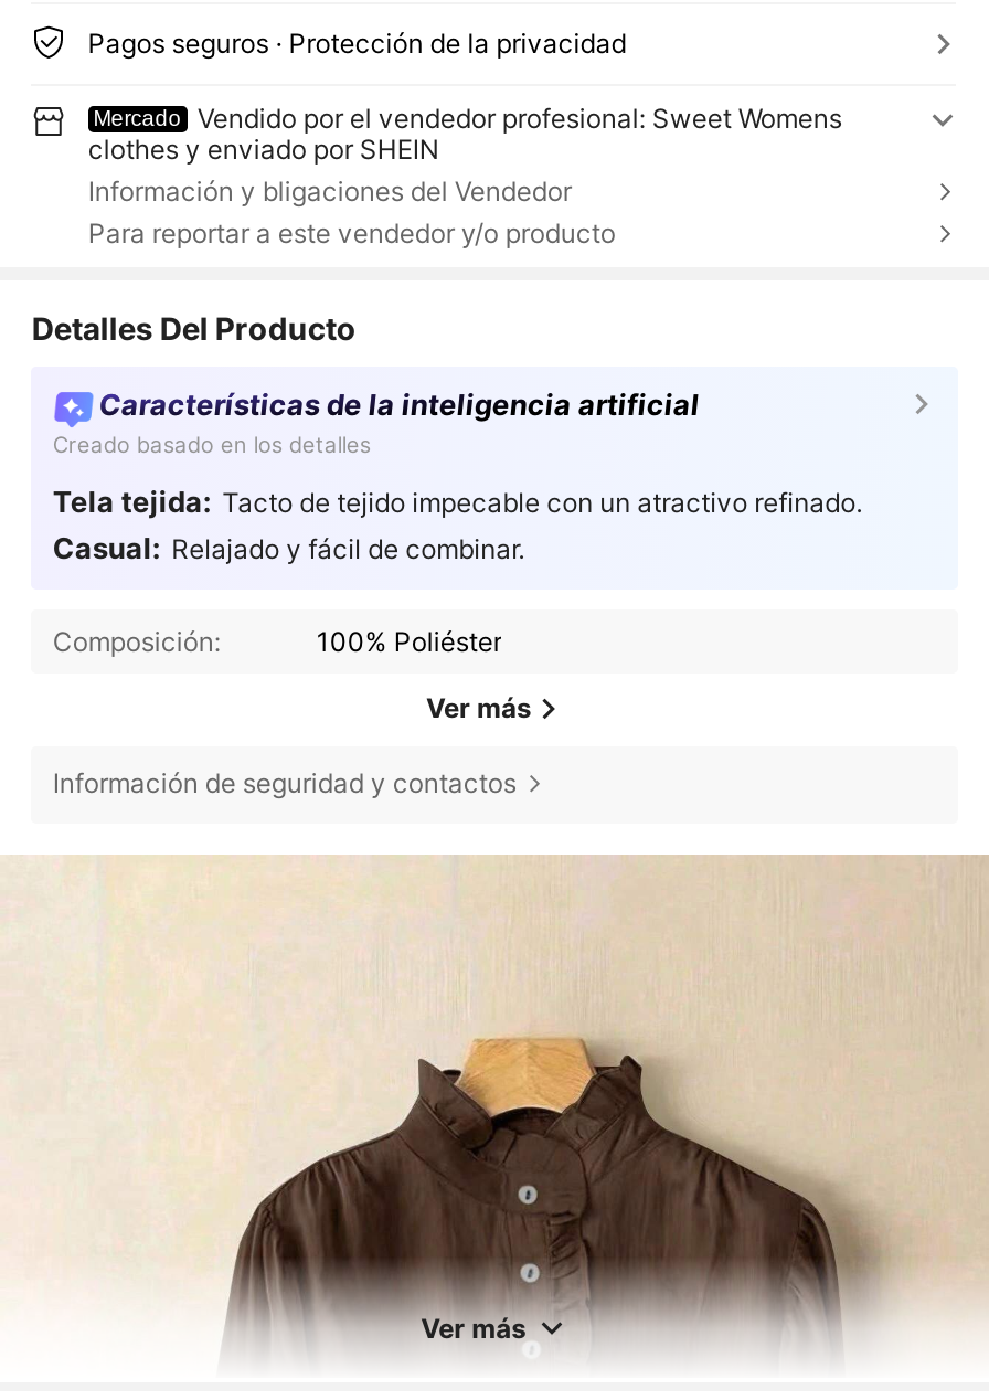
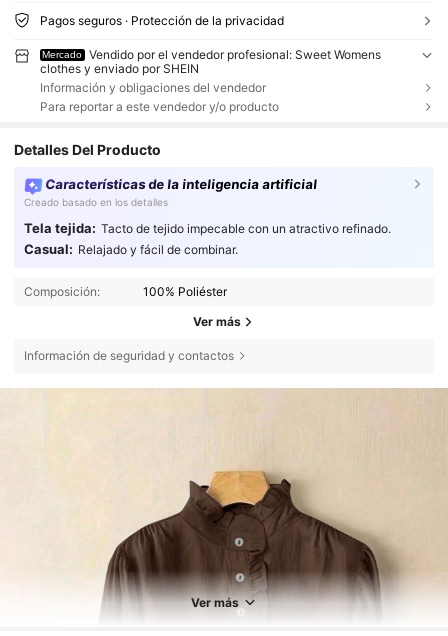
[88,175,572,208] Información y bligaciones del Vendedor -> [40,80,266,95] Información y obligaciones del vendedor

